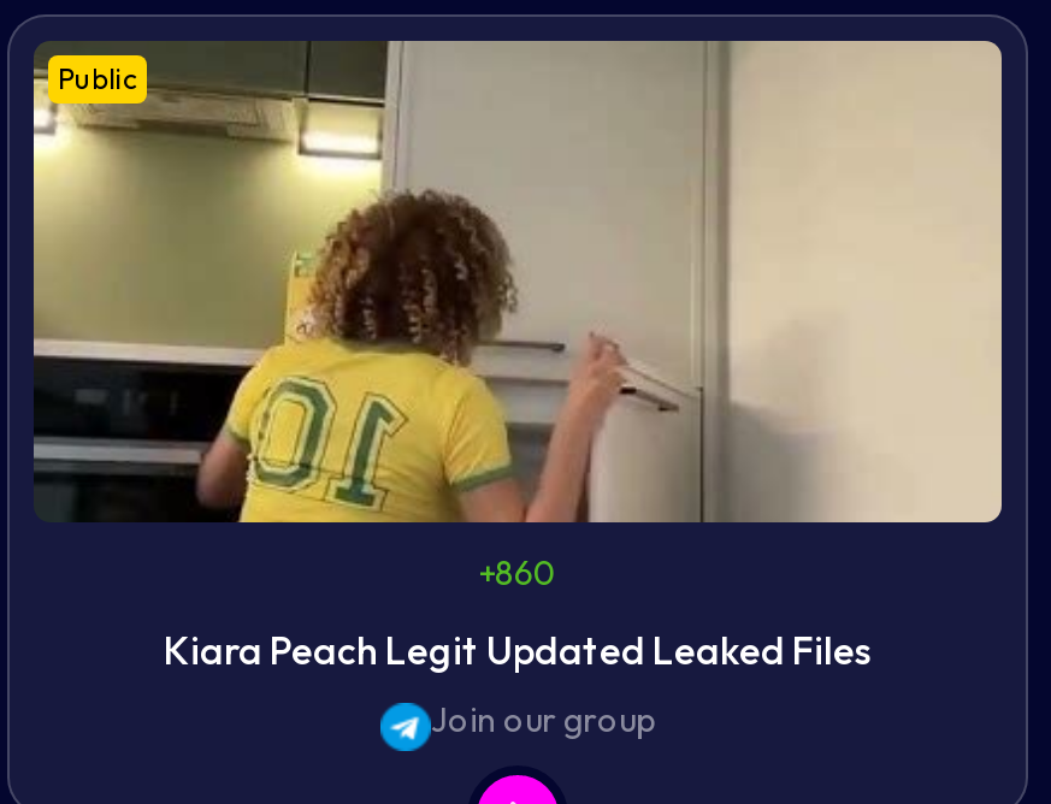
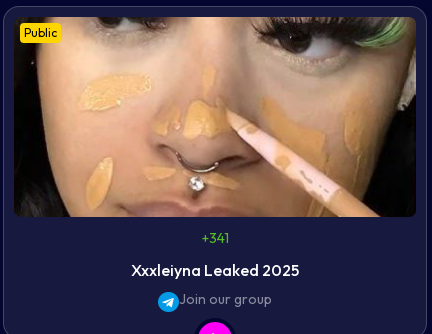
[31,39,1004,595] [image] | +860 -> [14,16,416,247] [image] | +341
[164,626,872,674] Kiara Peach Legit Updated Leaked Files -> [131,260,299,280] Xxxleiyna Leaked 2025

